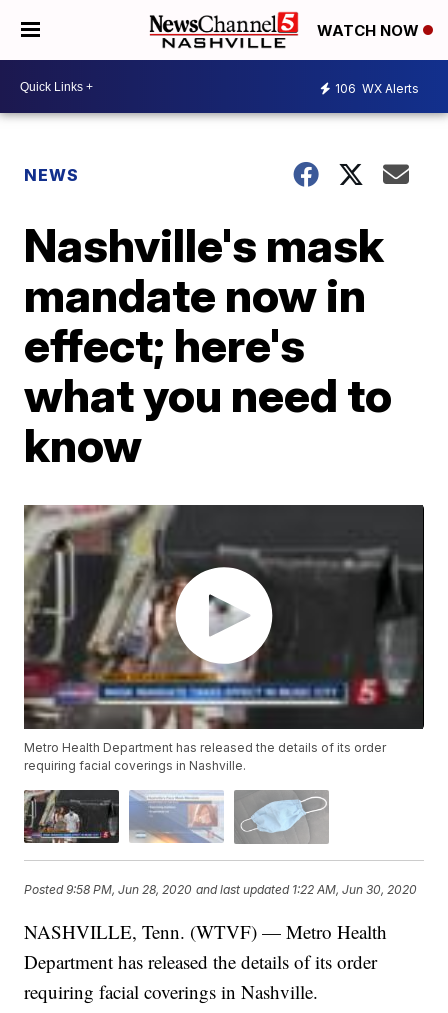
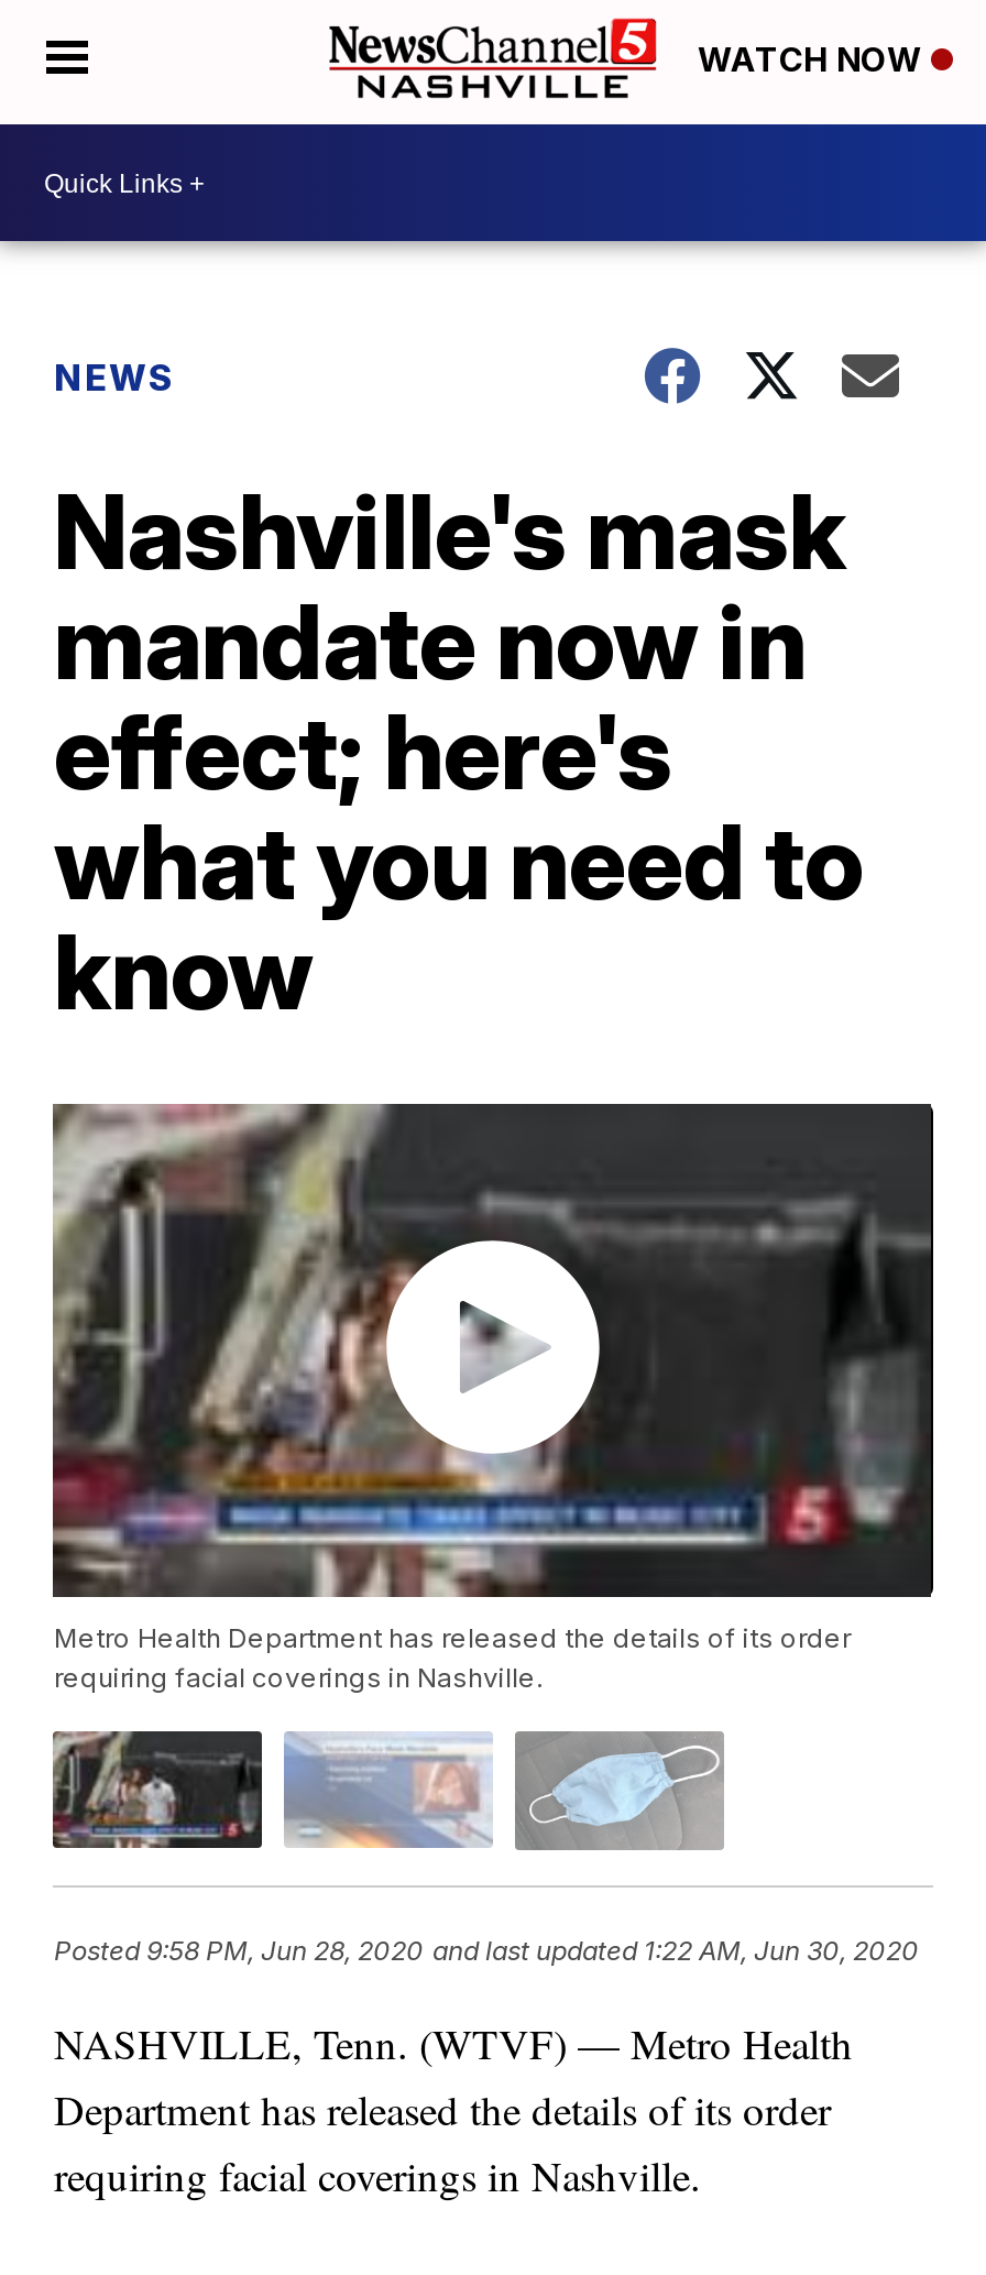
[335,80,419,95] 106 WX Alerts -> none

